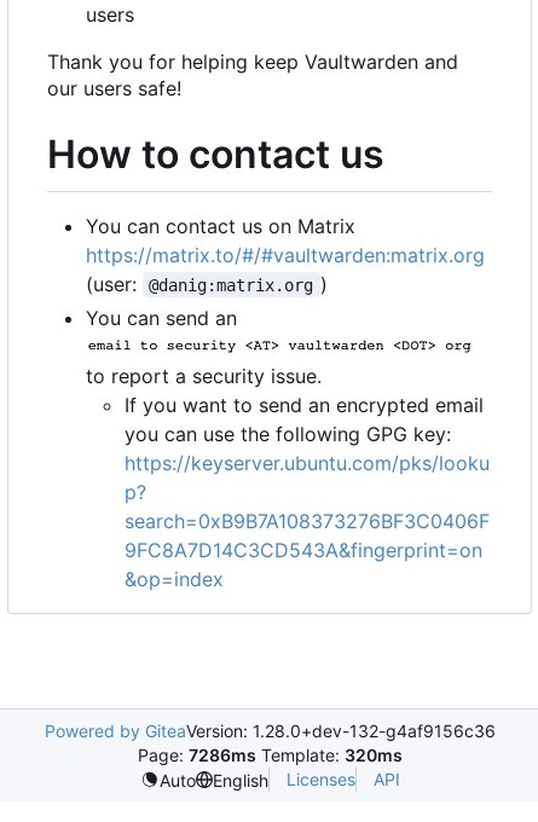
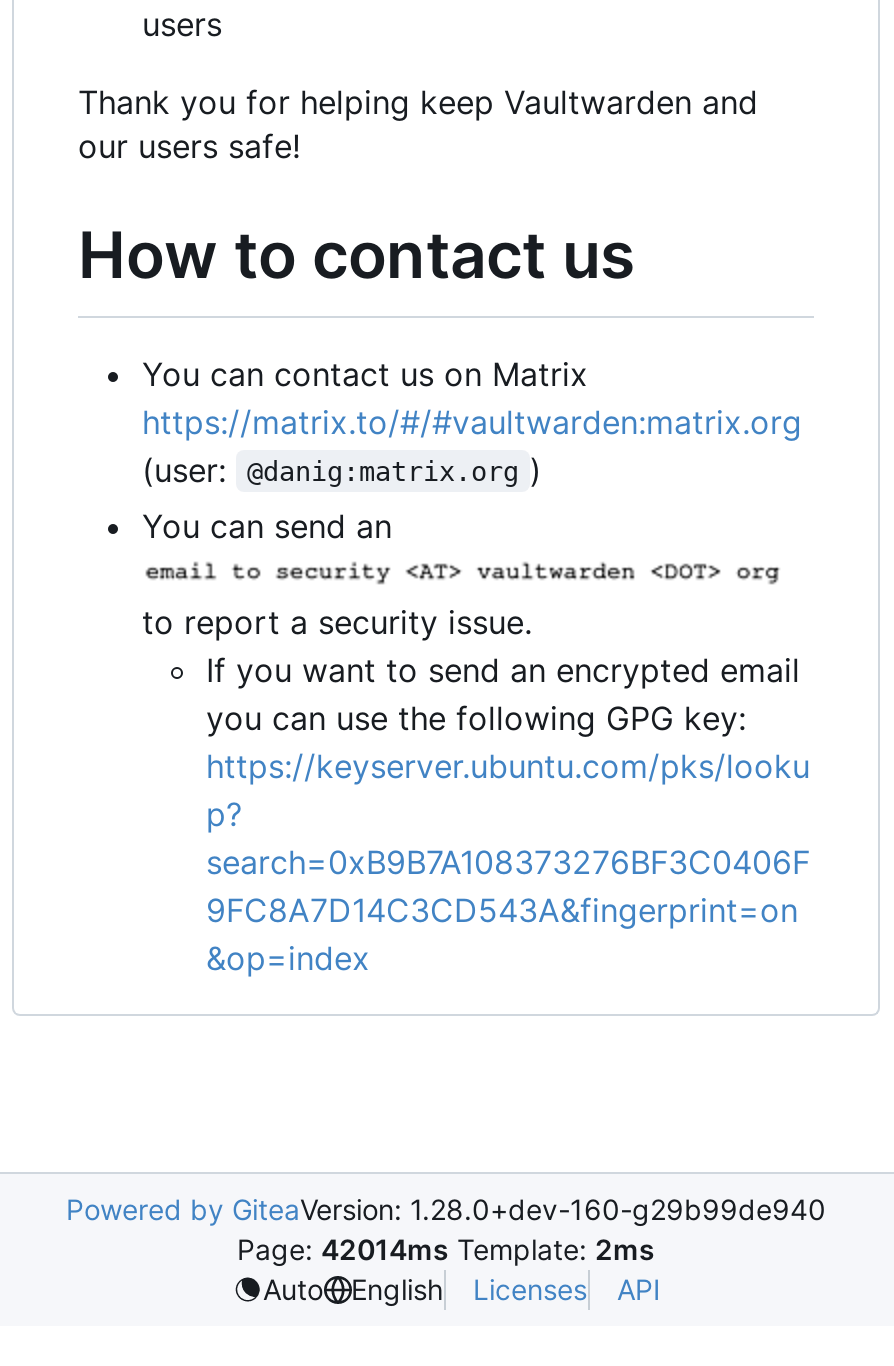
[44,720,495,741] Powered by GiteaVersion: 1.28.0+dev-132-g4af9156c36 -> [66,1191,826,1225] Powered by GiteaVersion: 1.28.0+dev-160-g29b99de940
[137,745,402,765] Page: 7286ms Template: 320ms -> [237,1231,655,1265] Page: 42014ms Template: 2ms

